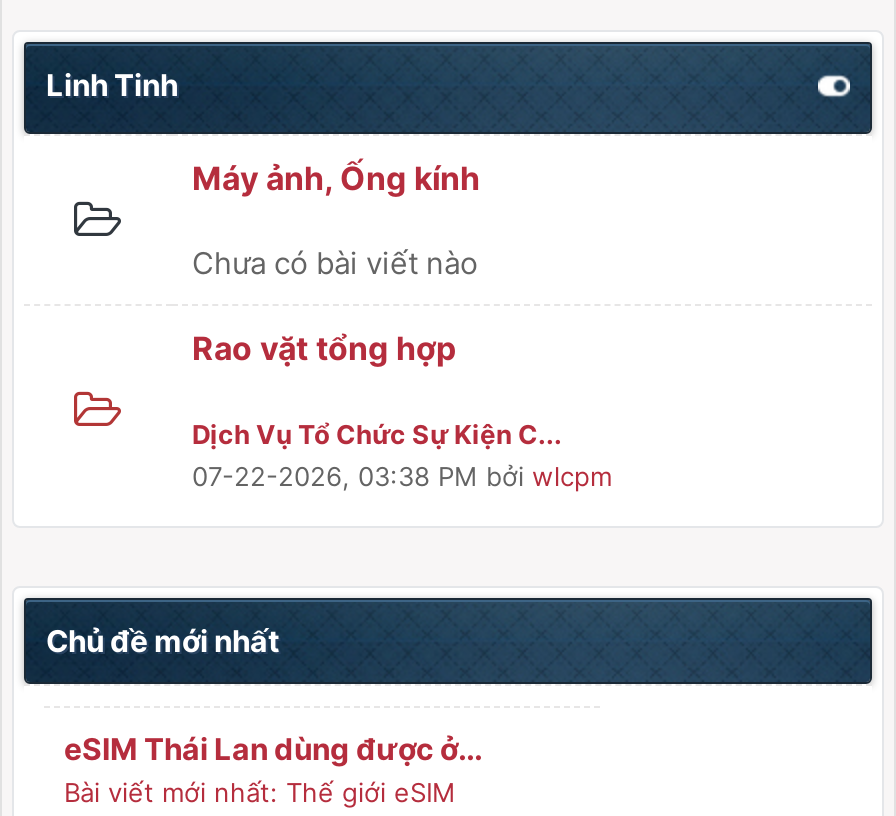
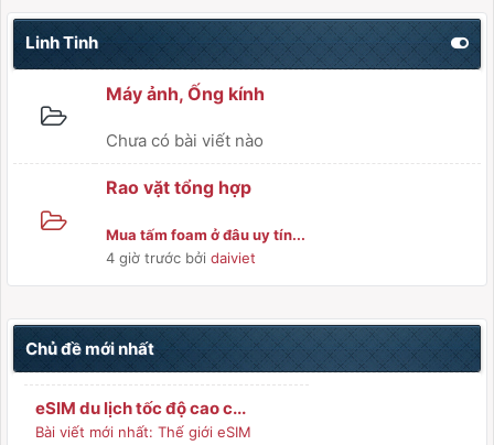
[192,418,612,492] Dịch Vụ Tổ Chức Sự Kiện C... | 07-22-2026, 03:38 PM bởi wlcpm -> [106,226,305,267] Mua tấm foam ở đâu uy tín... | 4 giờ trước bởi daiviet
[64,730,482,768] eSIM Thái Lan dùng được ở... -> [35,398,246,419] eSIM du lịch tốc độ cao c...

